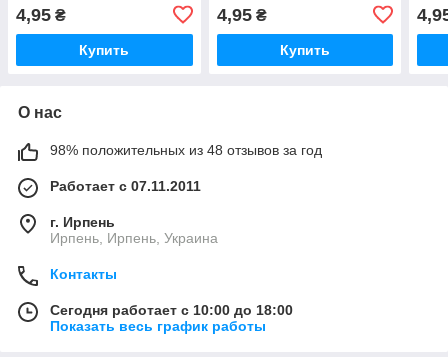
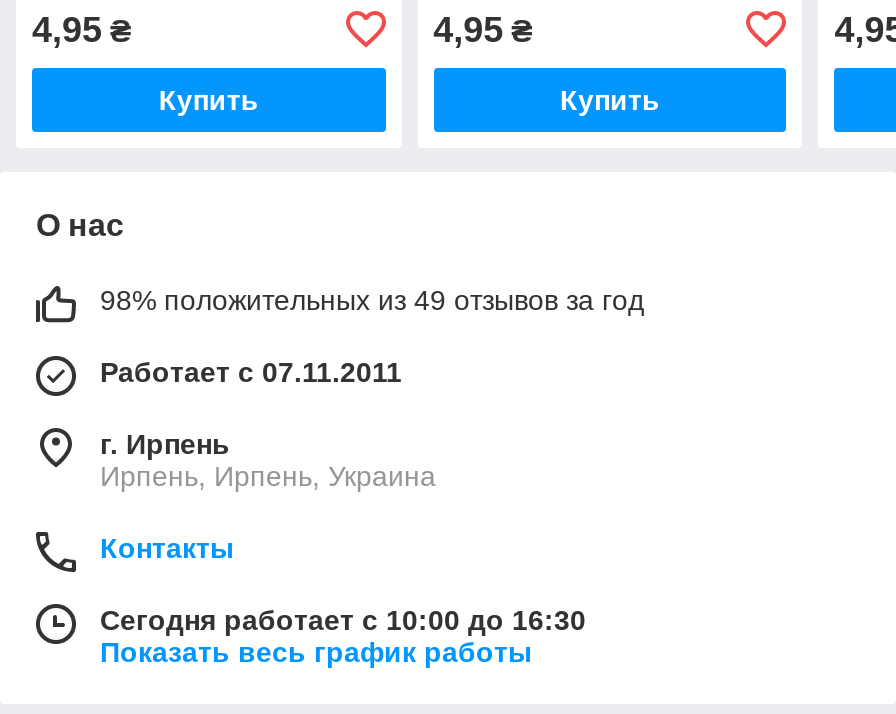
[50,142,322,158] 98% положительных из 48 отзывов за год -> [100,284,644,316] 98% положительных из 49 отзывов за год
[50,302,293,318] Сегодня работает с 10:00 до 18:00 -> [100,604,586,636] Сегодня работает с 10:00 до 16:30

